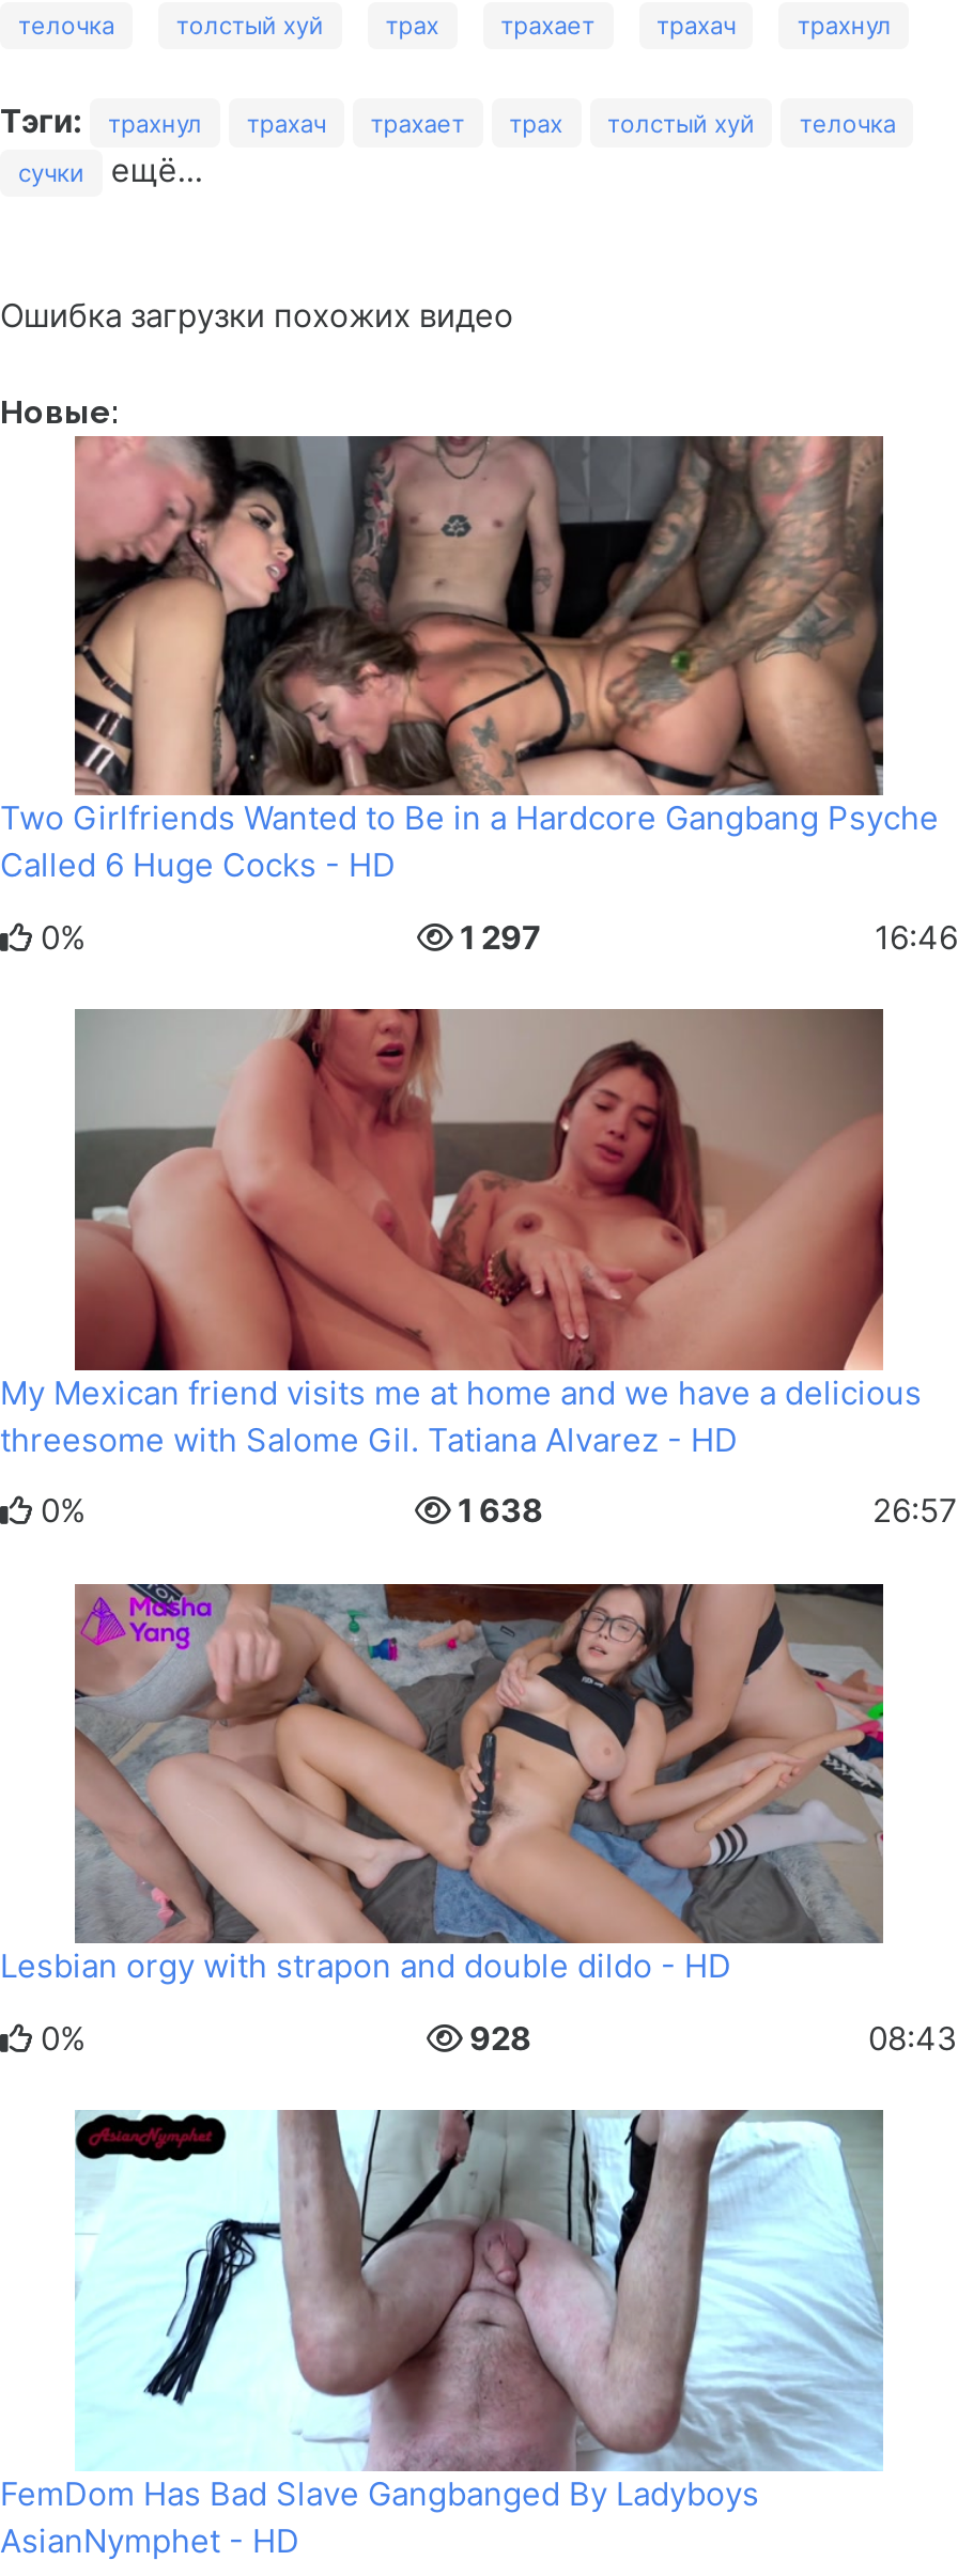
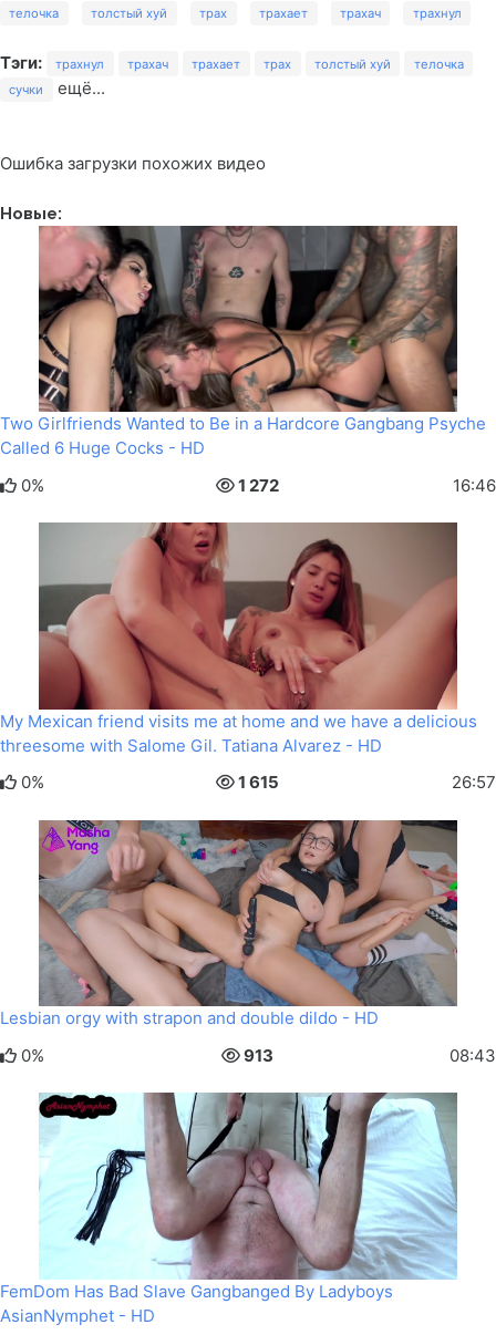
[453,916,541,957] 1 297 -> [235,474,280,495] 1 272
[451,1490,543,1531] 1 638 -> [235,772,280,793] 1 615
[463,2017,531,2058] 928 -> [241,1044,274,1065] 913

